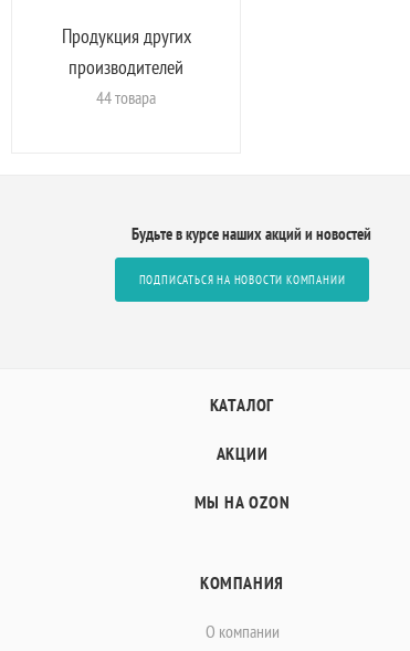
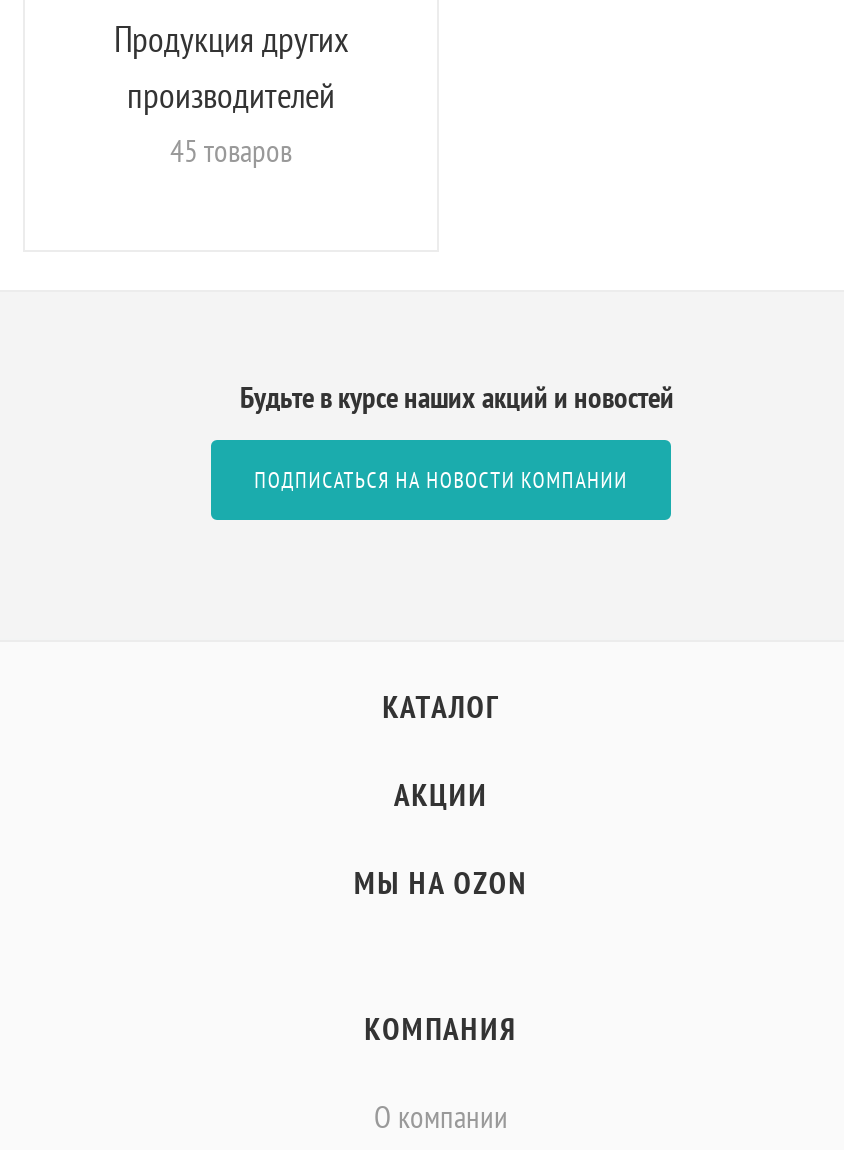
[96,86,156,108] 44 товара -> [170,130,292,170] 45 товаров

